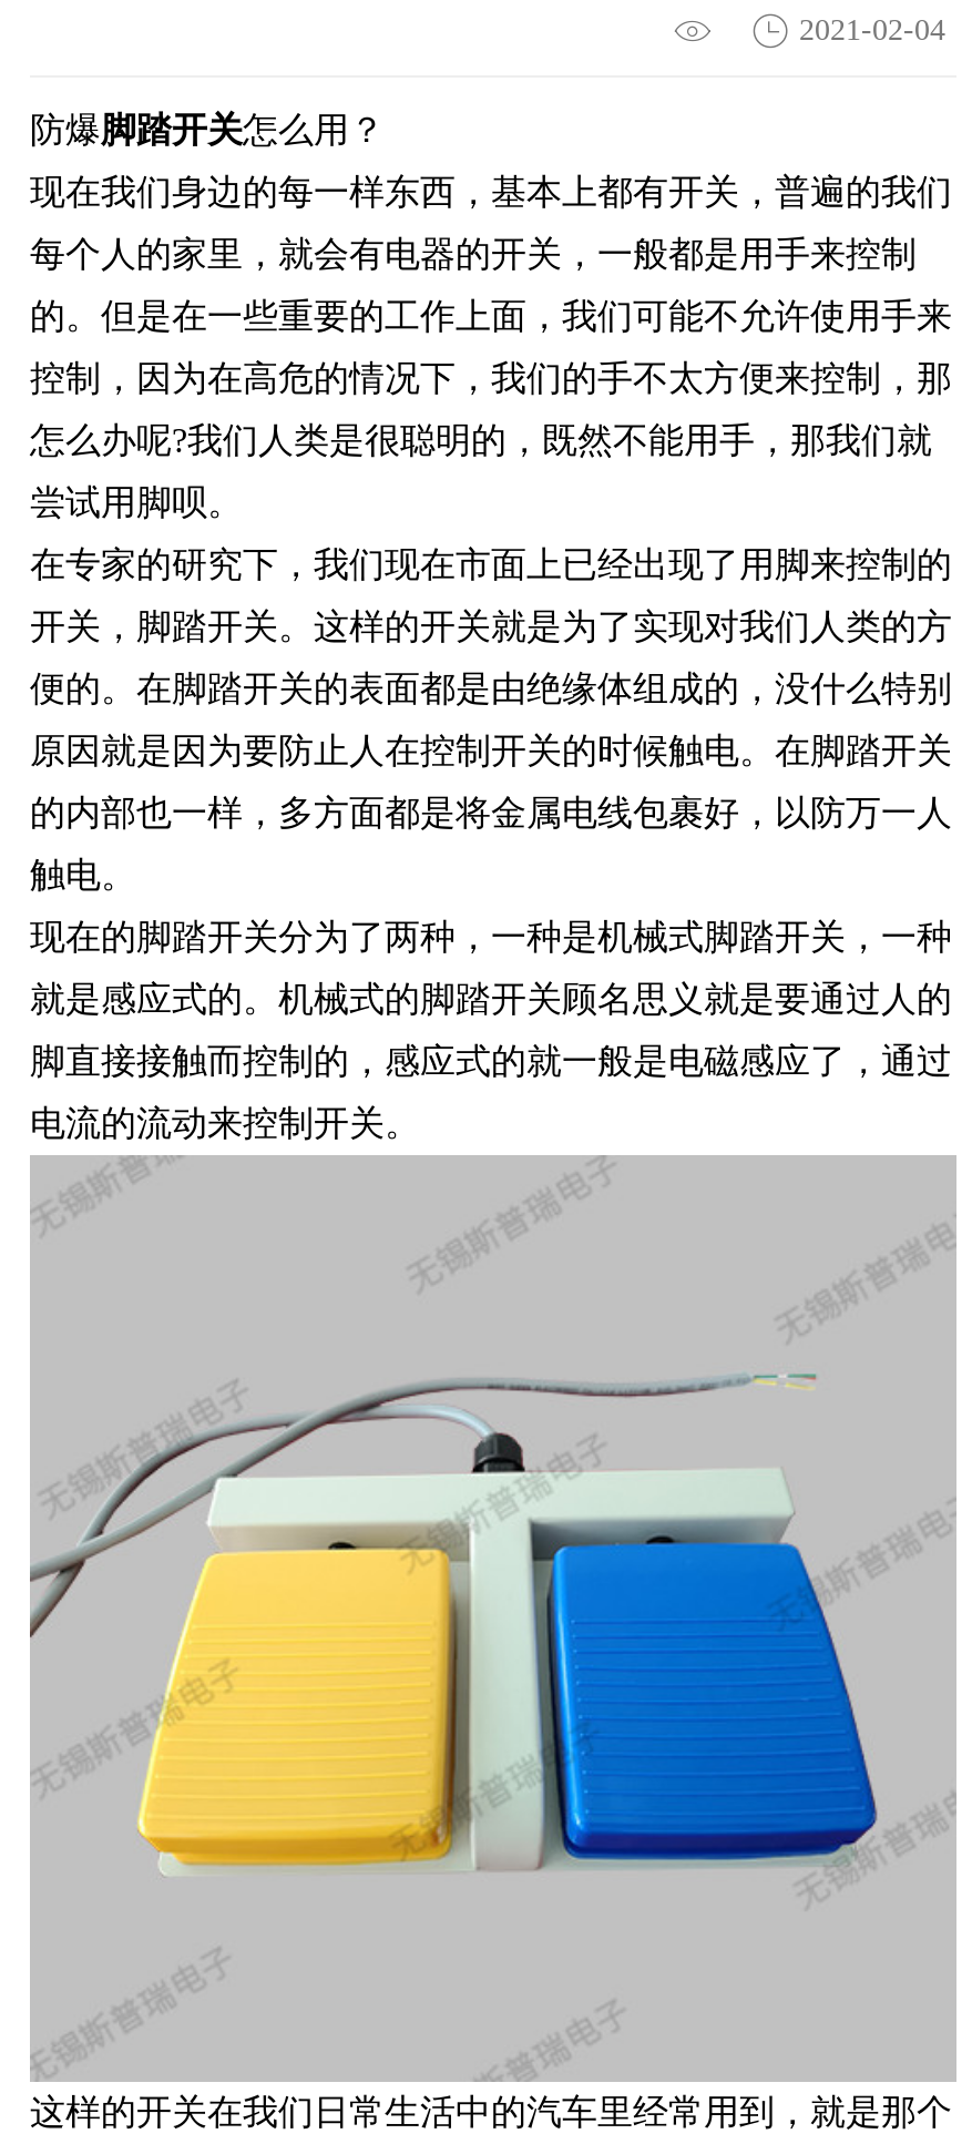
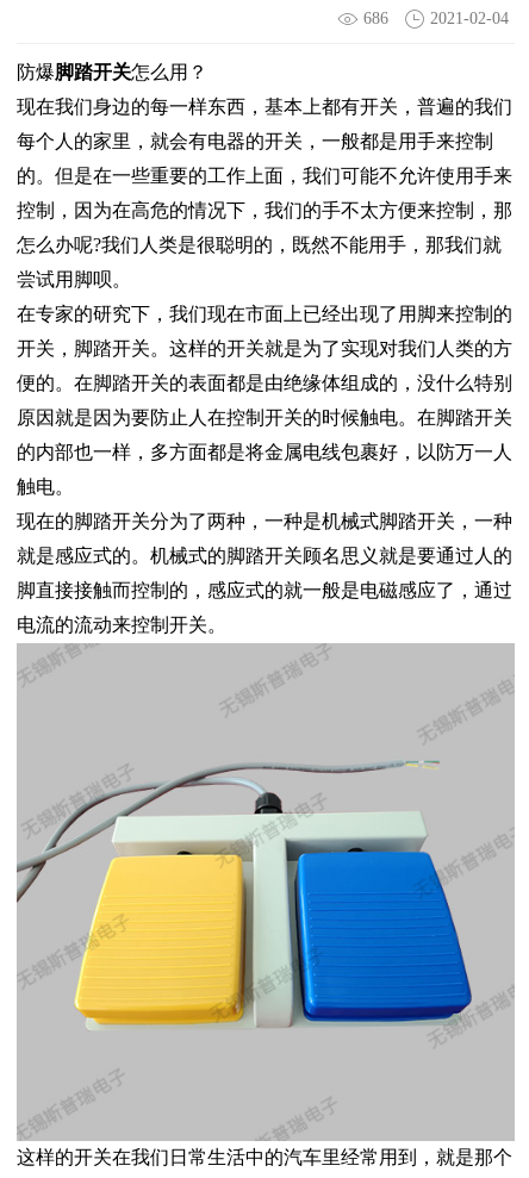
none -> [363,9,388,27] 686

